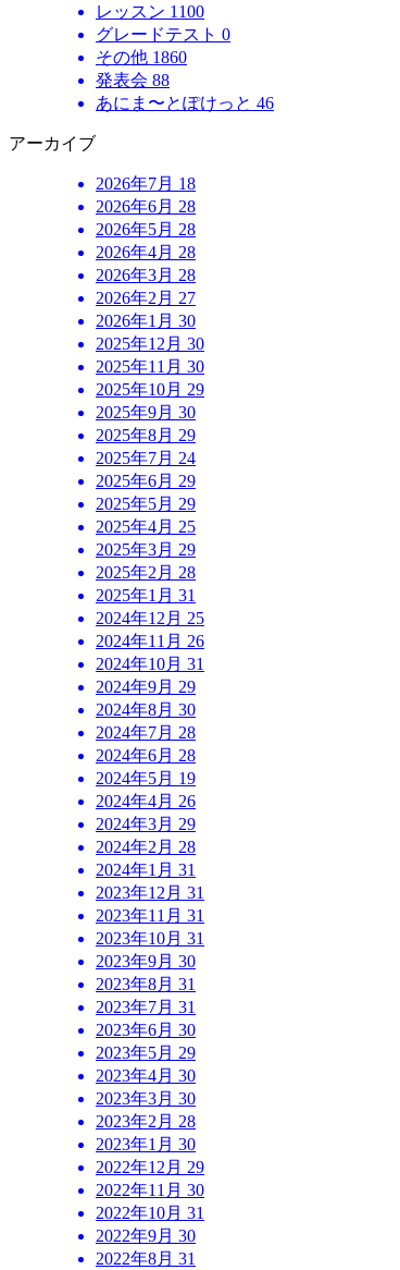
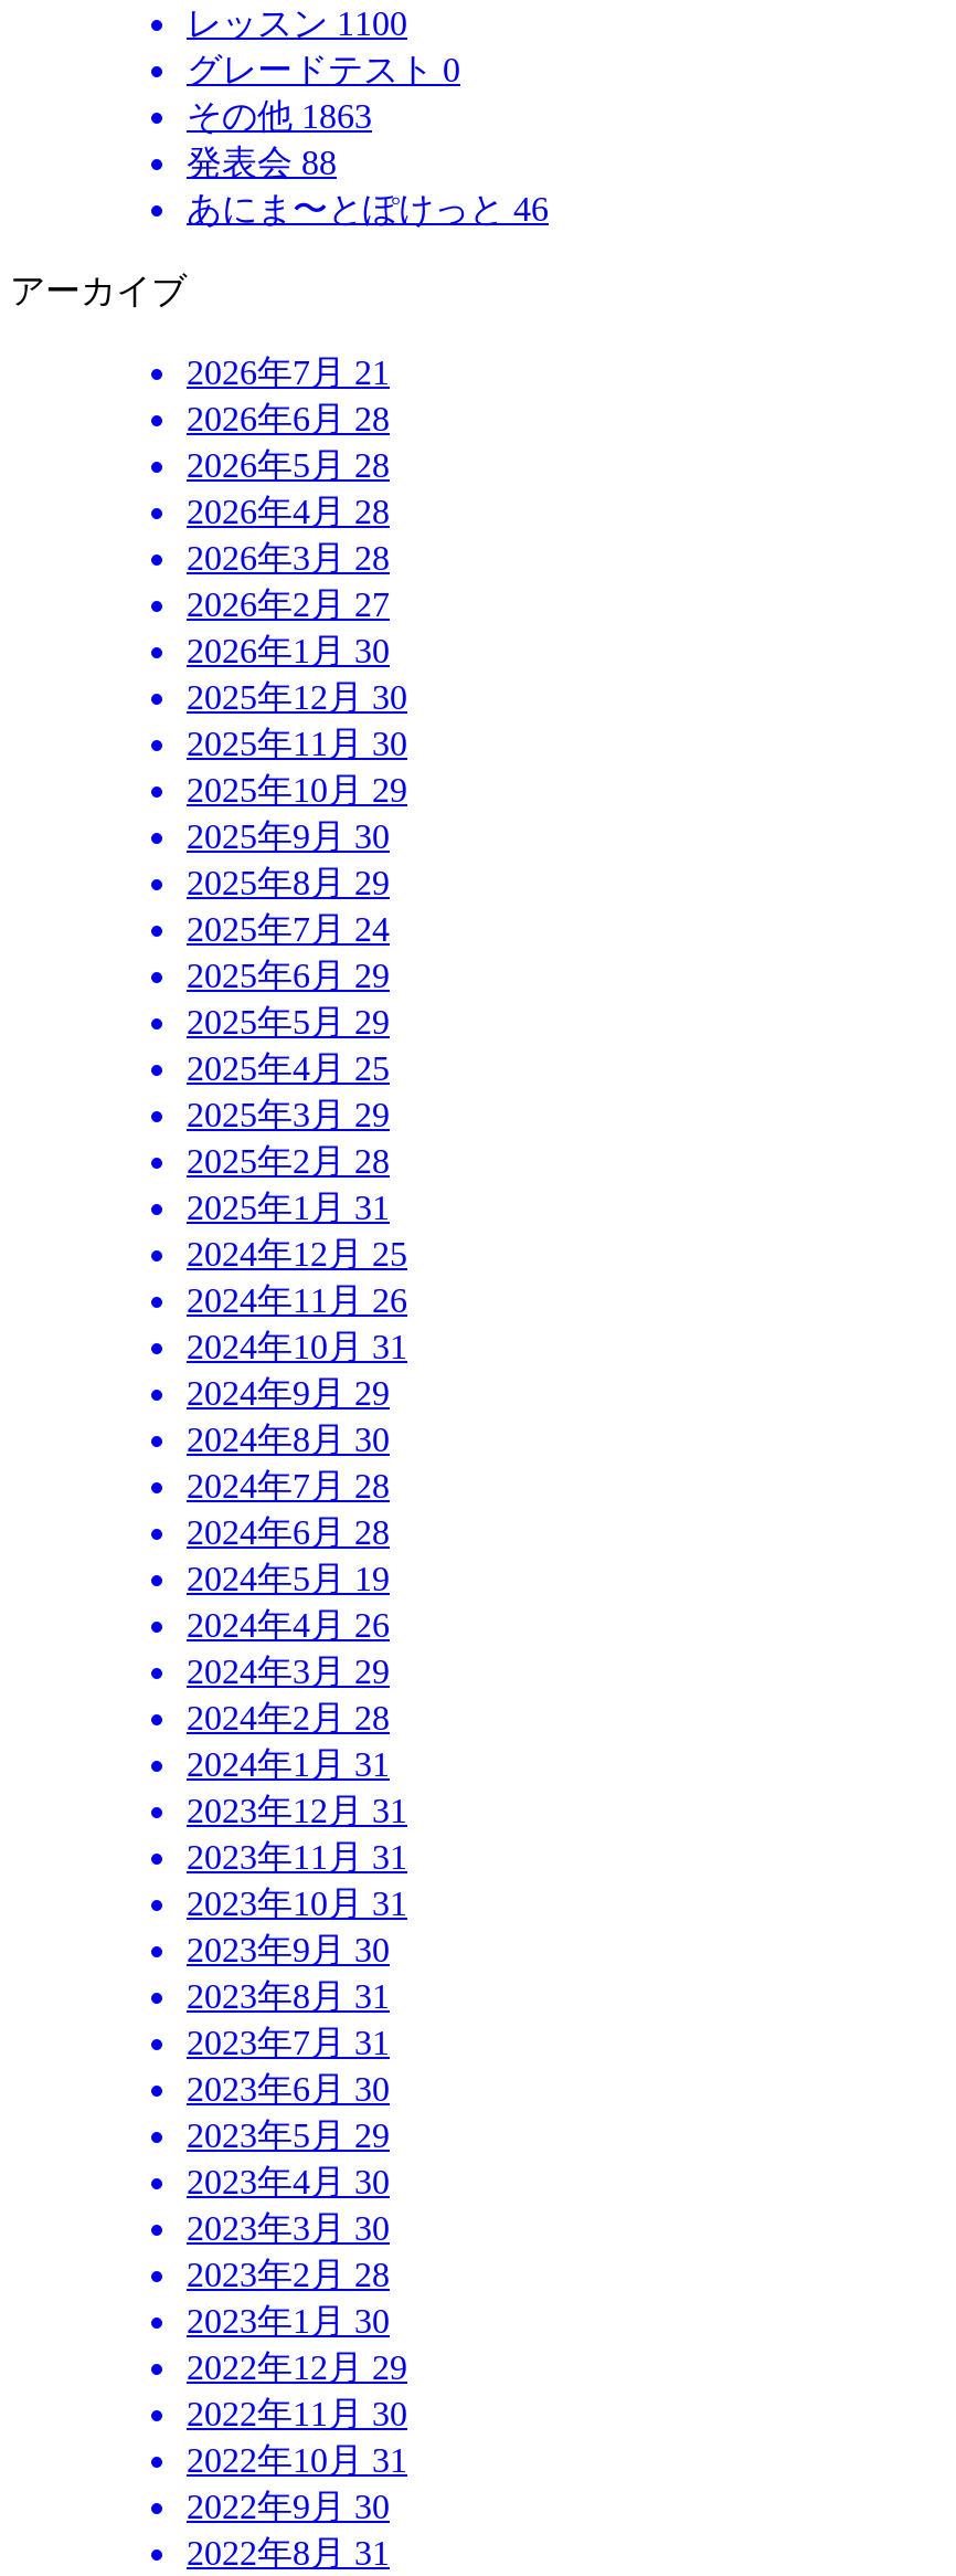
[96,48,187,67] その他1860 -> [187,97,372,135] その他1863
[96,174,196,193] 2026年7月18 -> [187,354,390,391] 2026年7月21

